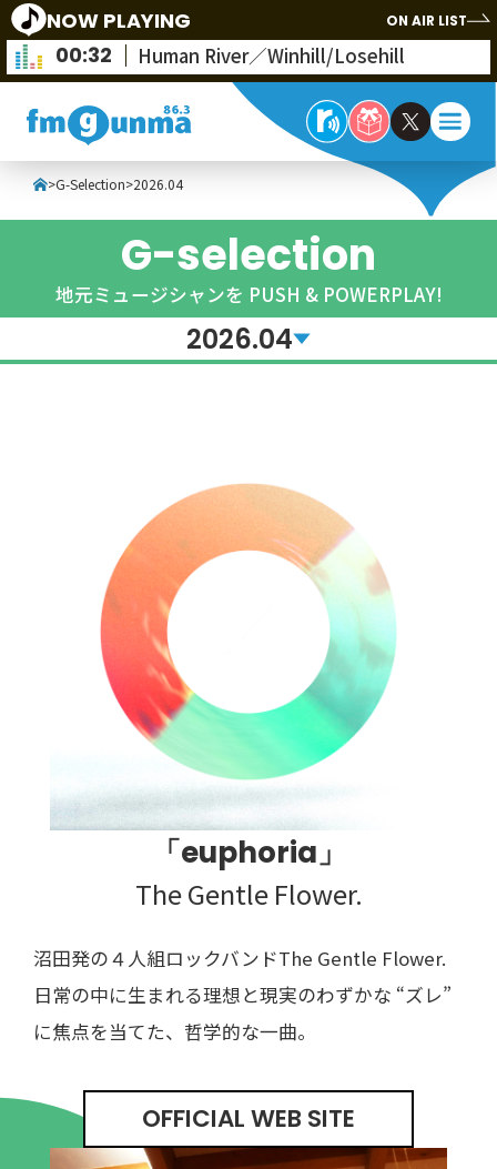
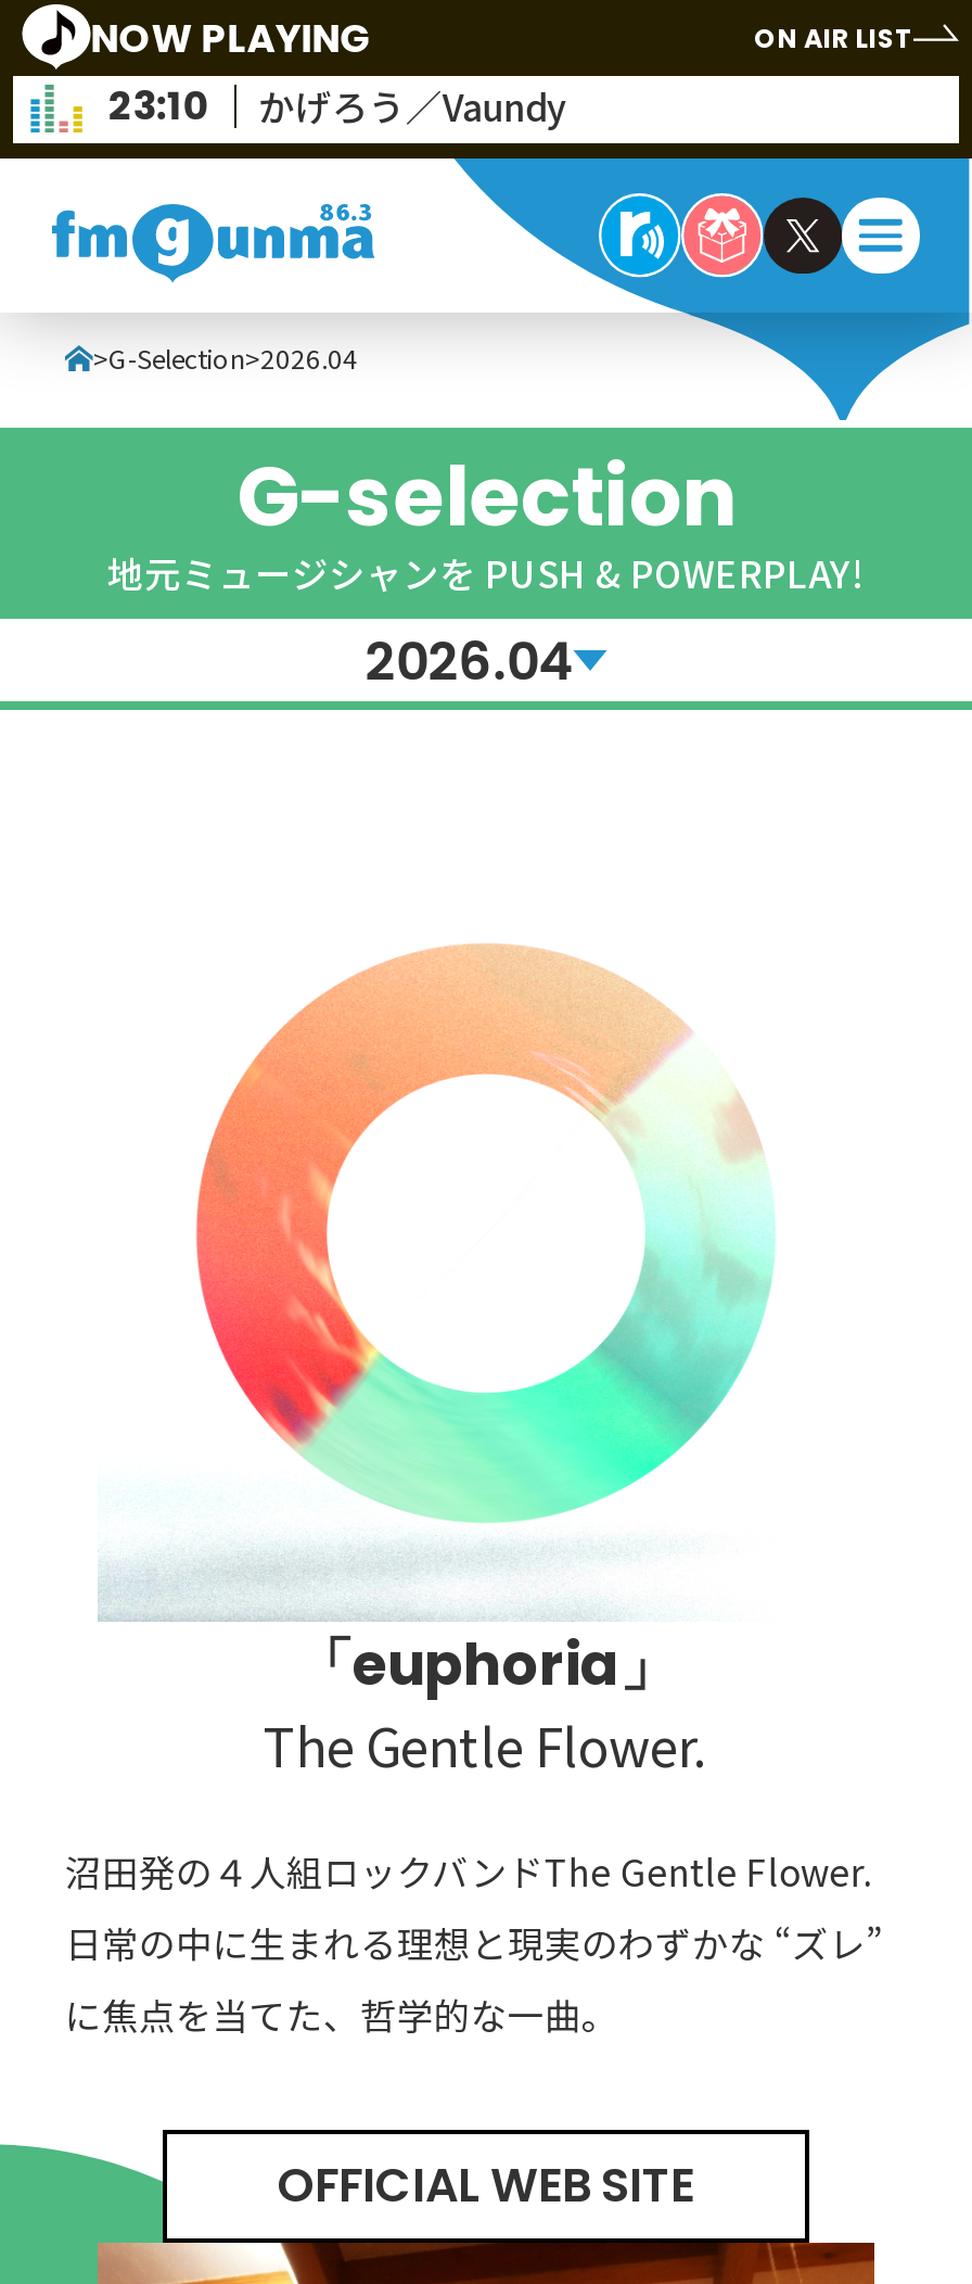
[56,41,405,69] 00:32 | Human River／Winhill/Losehill -> [109,79,566,133] 23:10 | かげろう／Vaundy

